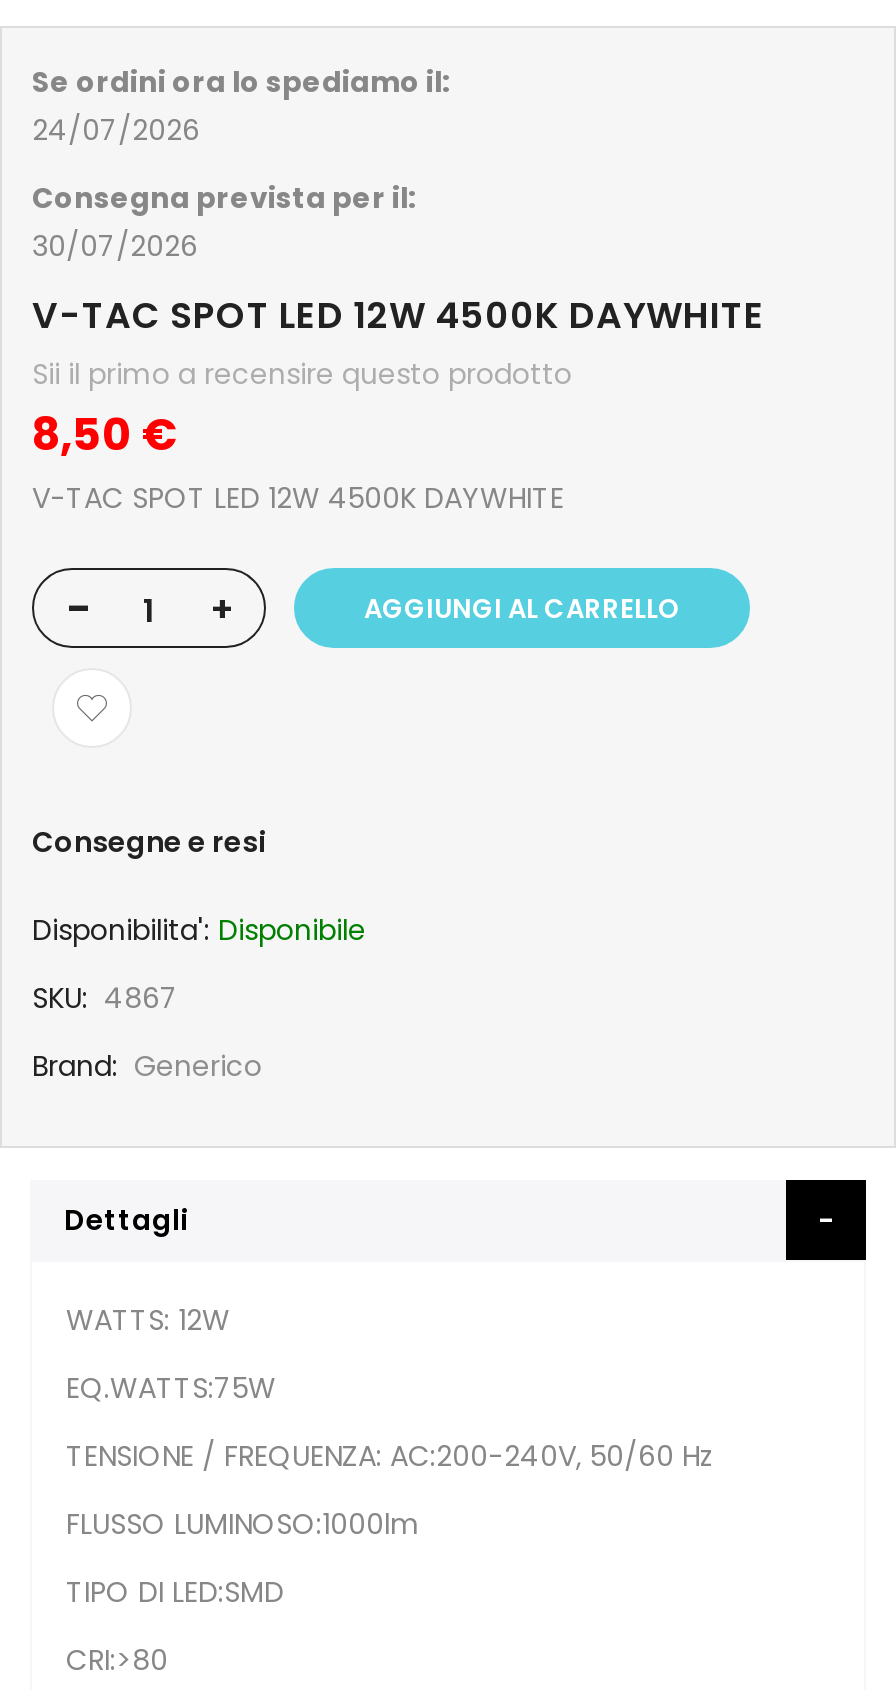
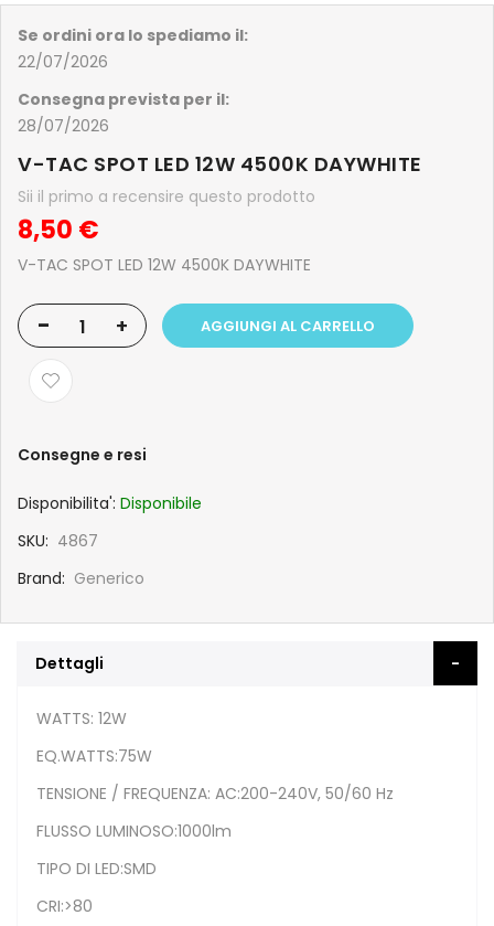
[32,110,200,150] 24/07/2026 -> [18,51,108,73] 22/07/2026
[32,226,198,266] 30/07/2026 -> [18,115,109,137] 28/07/2026

